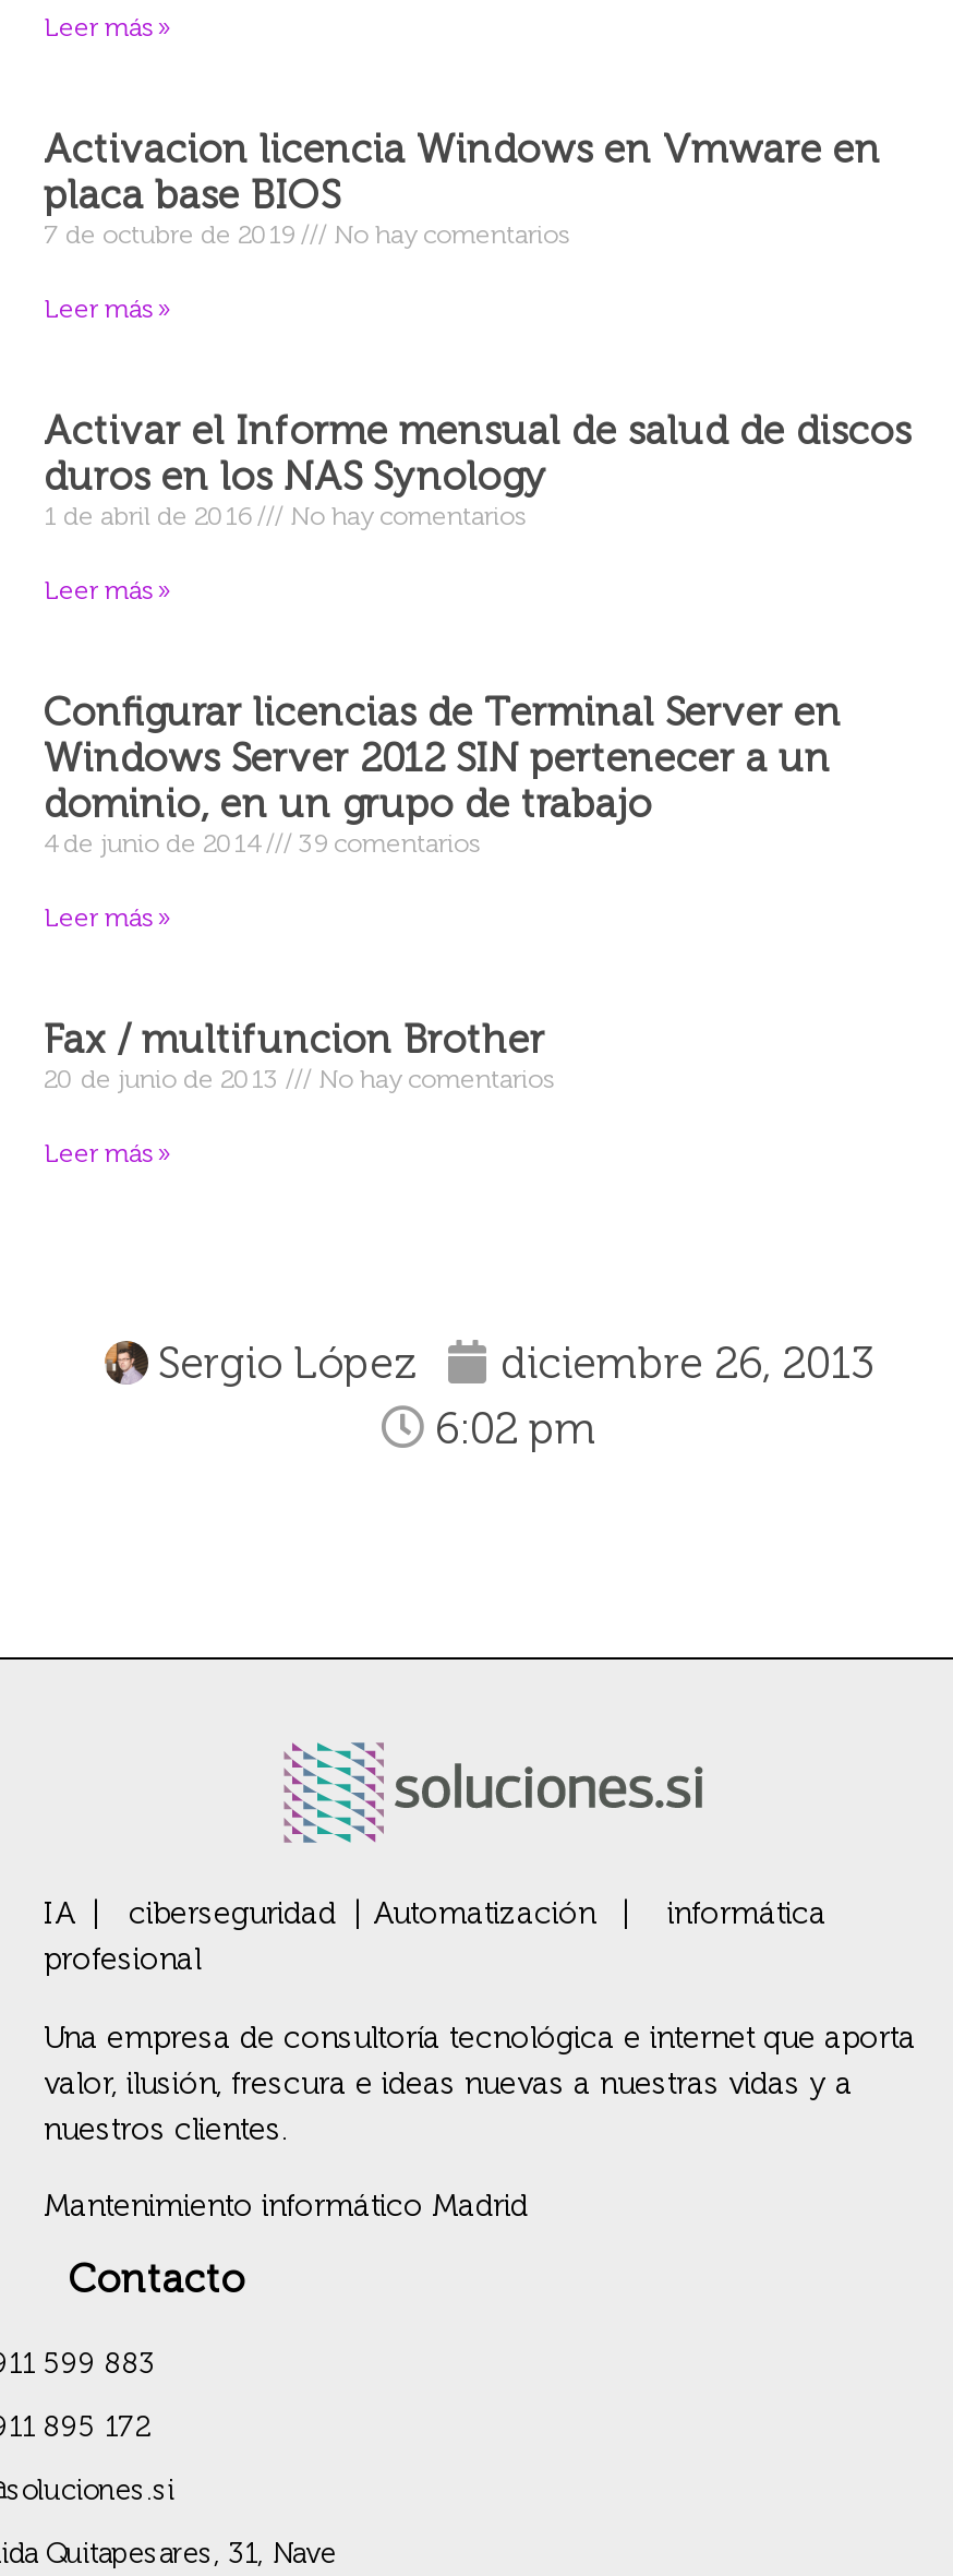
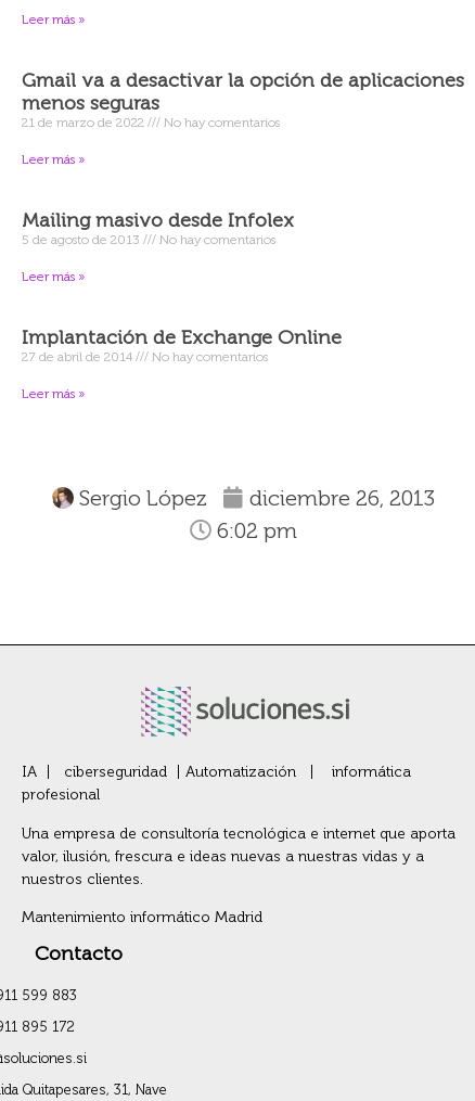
[44,126,881,250] Activacion licencia Windows en Vmware en | placa base BIOS | 7 de octubre de 2019 -> [22,69,464,130] Gmail va a desactivar la opción de aplicaciones | menos seguras | 21 de marzo de 2022
[44,407,912,532] Activar el Informe mensual de salud de discos | duros en los NAS Synology | 1 de abril de 2016 -> [22,208,294,248] Mailing masivo desde Infolex | 5 de agosto de 2013
[44,689,842,1095] Configurar licencias de Terminal Server en | Windows Server 2012 SIN pertenecer a un | dominio, en un grupo de trabajo | 4 de junio de 2014 | 39 comentarios | Leer más » | Fax / multifuncion Brother | 20 de junio de 2013 -> [22,326,342,365] Implantación de Exchange Online | 27 de abril de 2014

